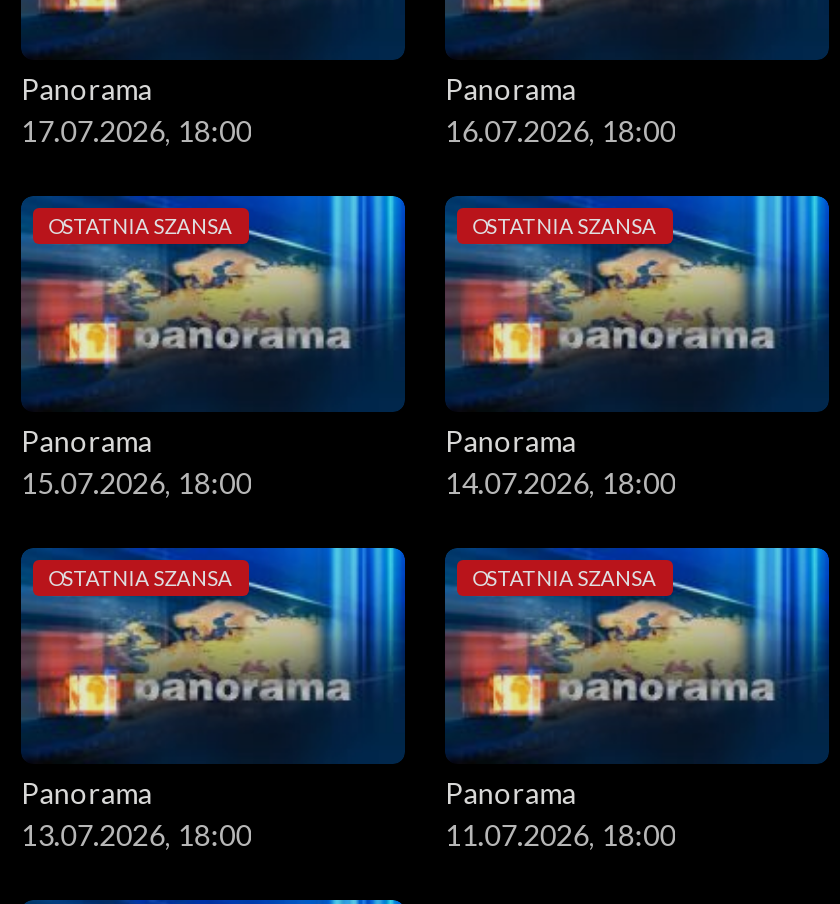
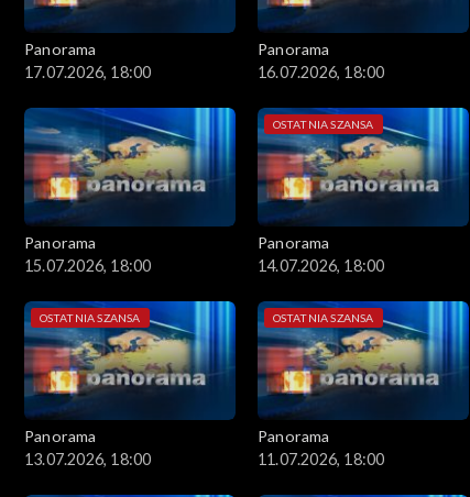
[48,213,232,237] OSTATNIA SZANSA -> none

